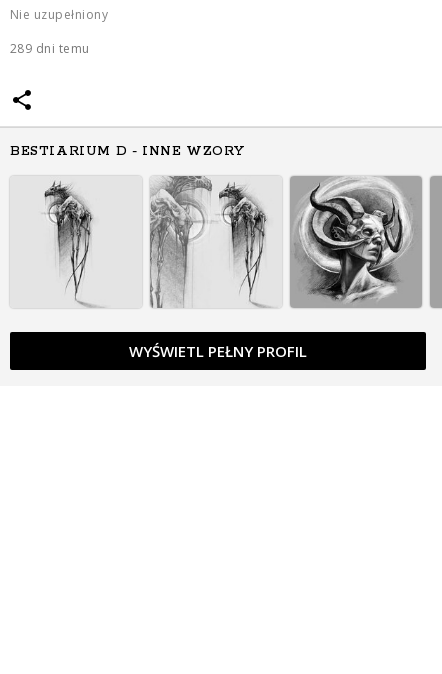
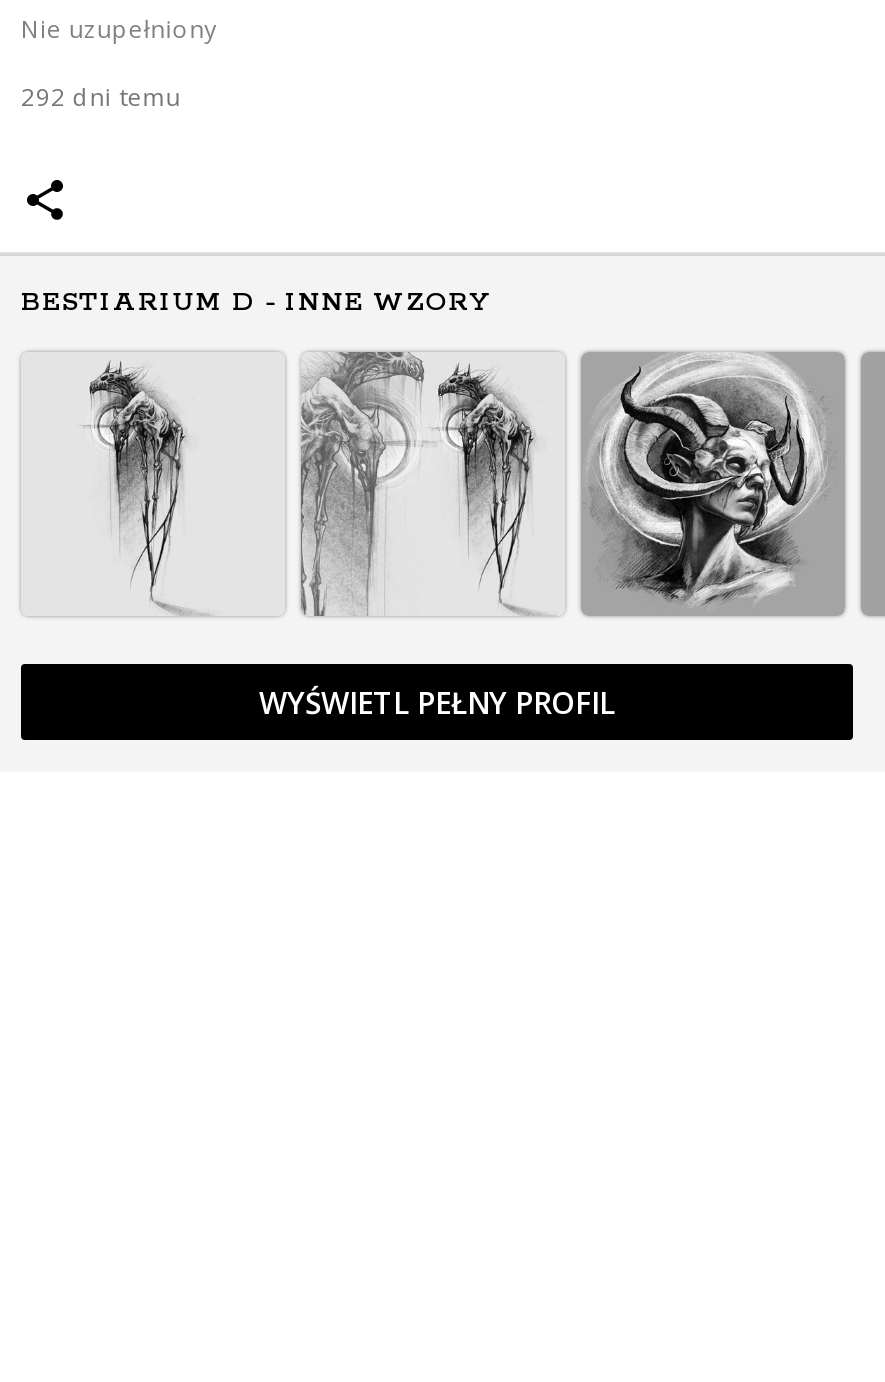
[10,40,90,57] 289 dni temu -> [21,80,181,114] 292 dni temu

